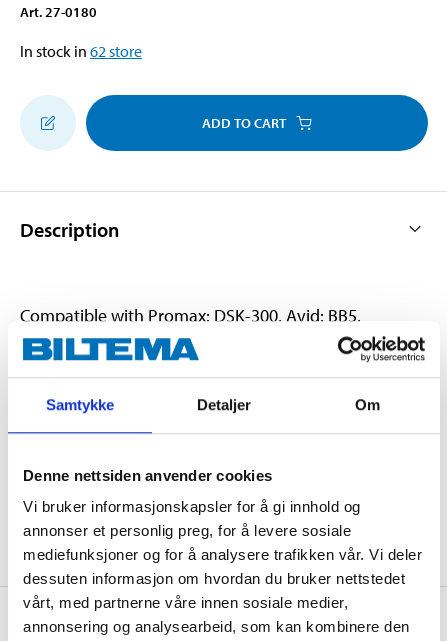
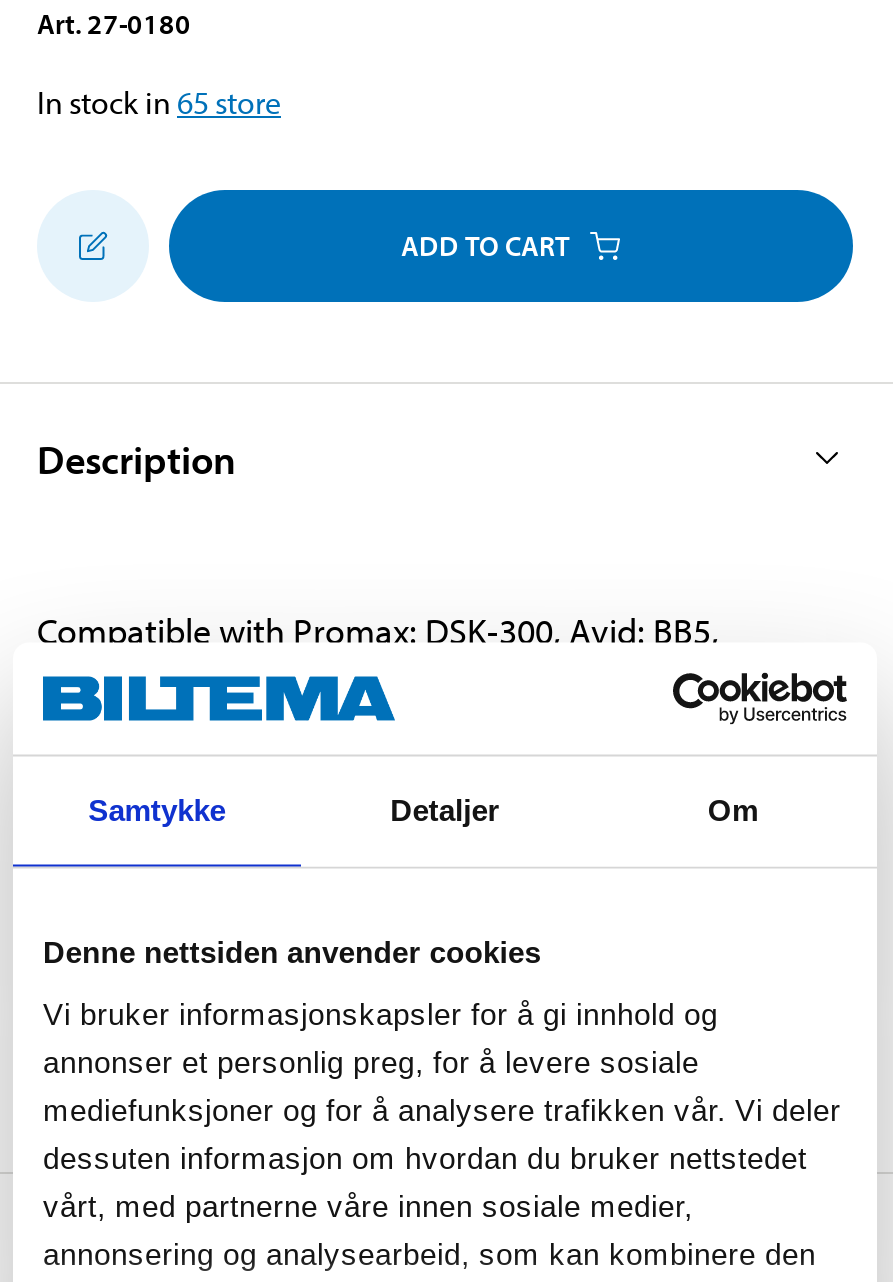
[20,40,142,60] In stock in 62 store -> [37,81,281,121] In stock in 65 store

